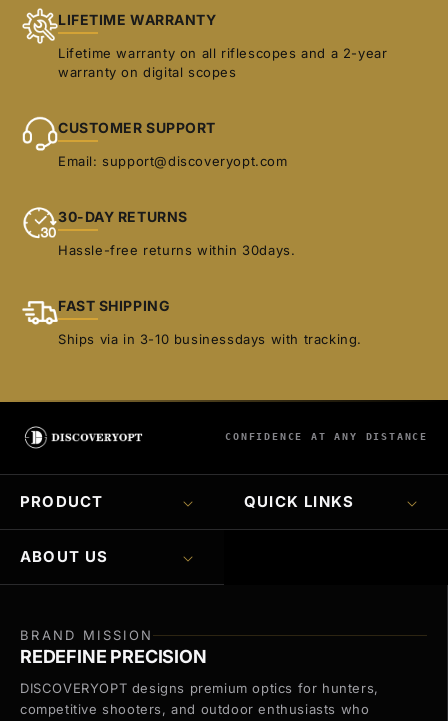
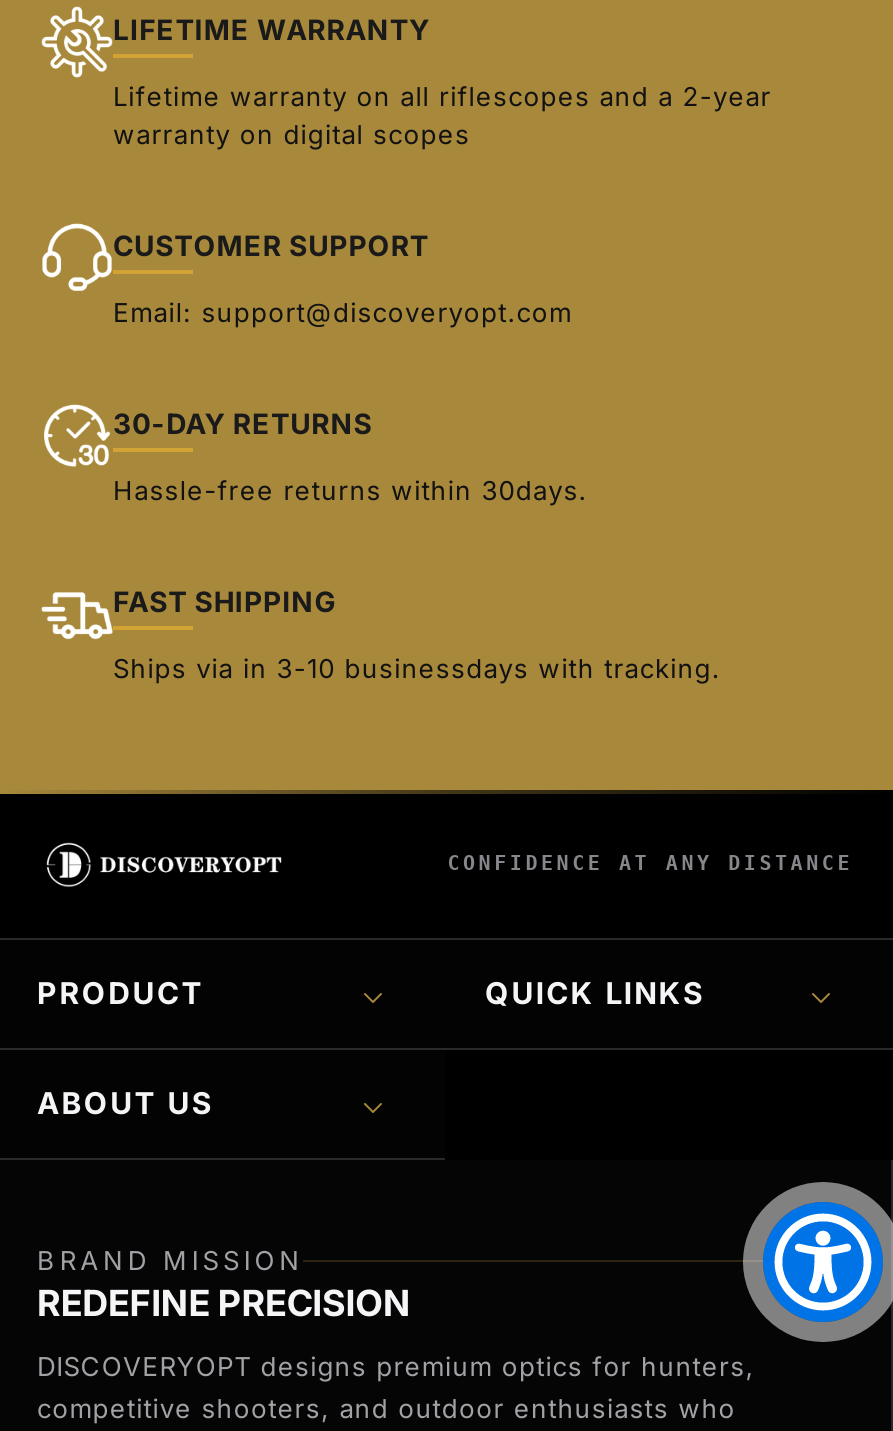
none -> [741,1181,887,1343] [image]

